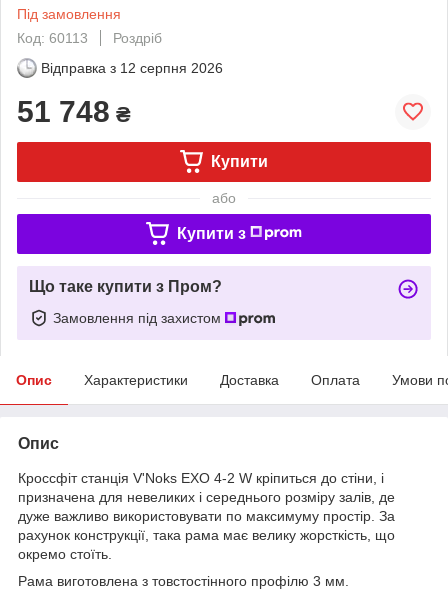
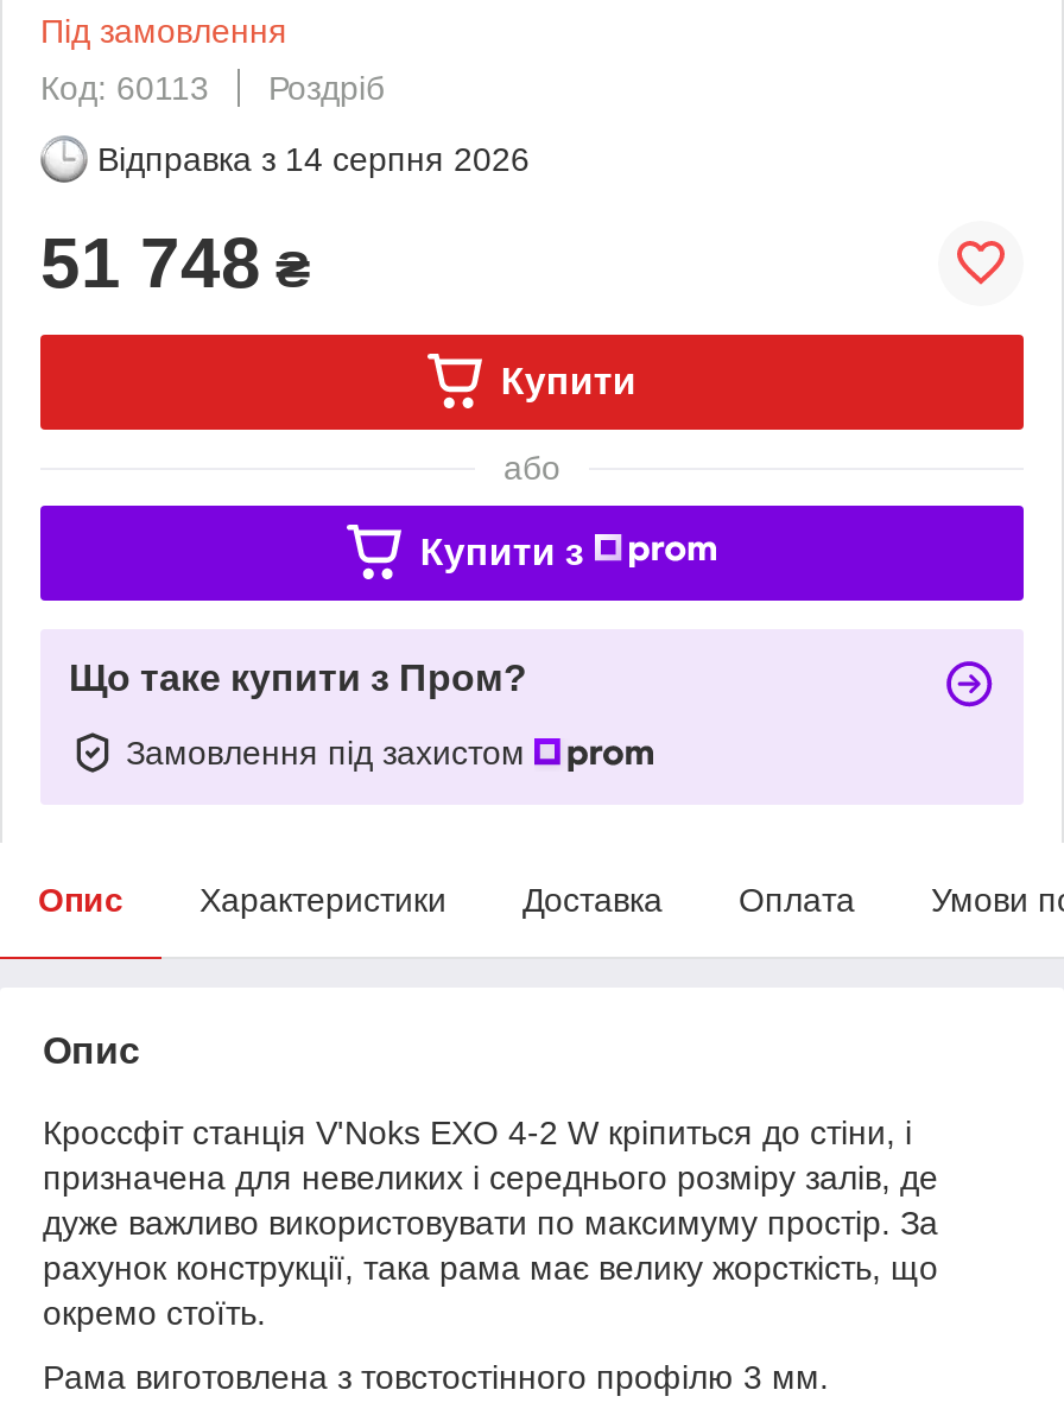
[41,60,223,76] Відправка з 12 серпня 2026 -> [97,140,530,178] Відправка з 14 серпня 2026

